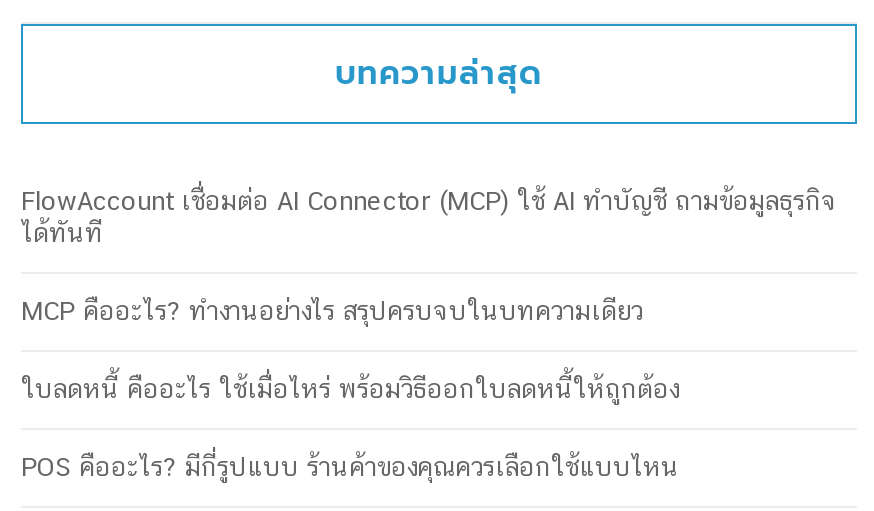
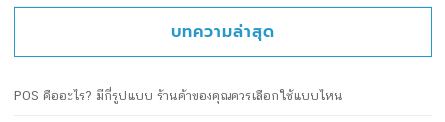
[21,185,837,403] FlowAccount เชื่อมต่อ AI Connector (MCP) ใช้ AI ทำบัญชี ถามข้อมูลธุรกิจ | ได้ทันที | MCP คืออะไร? ทำงานอย่างไร สรุปครบจบในบทความเดียว | ใบลดหนี้ คืออะไร ใช้เมื่อไหร่ พร้อมวิธีออกใบลดหนี้ให้ถูกต้อง -> none

